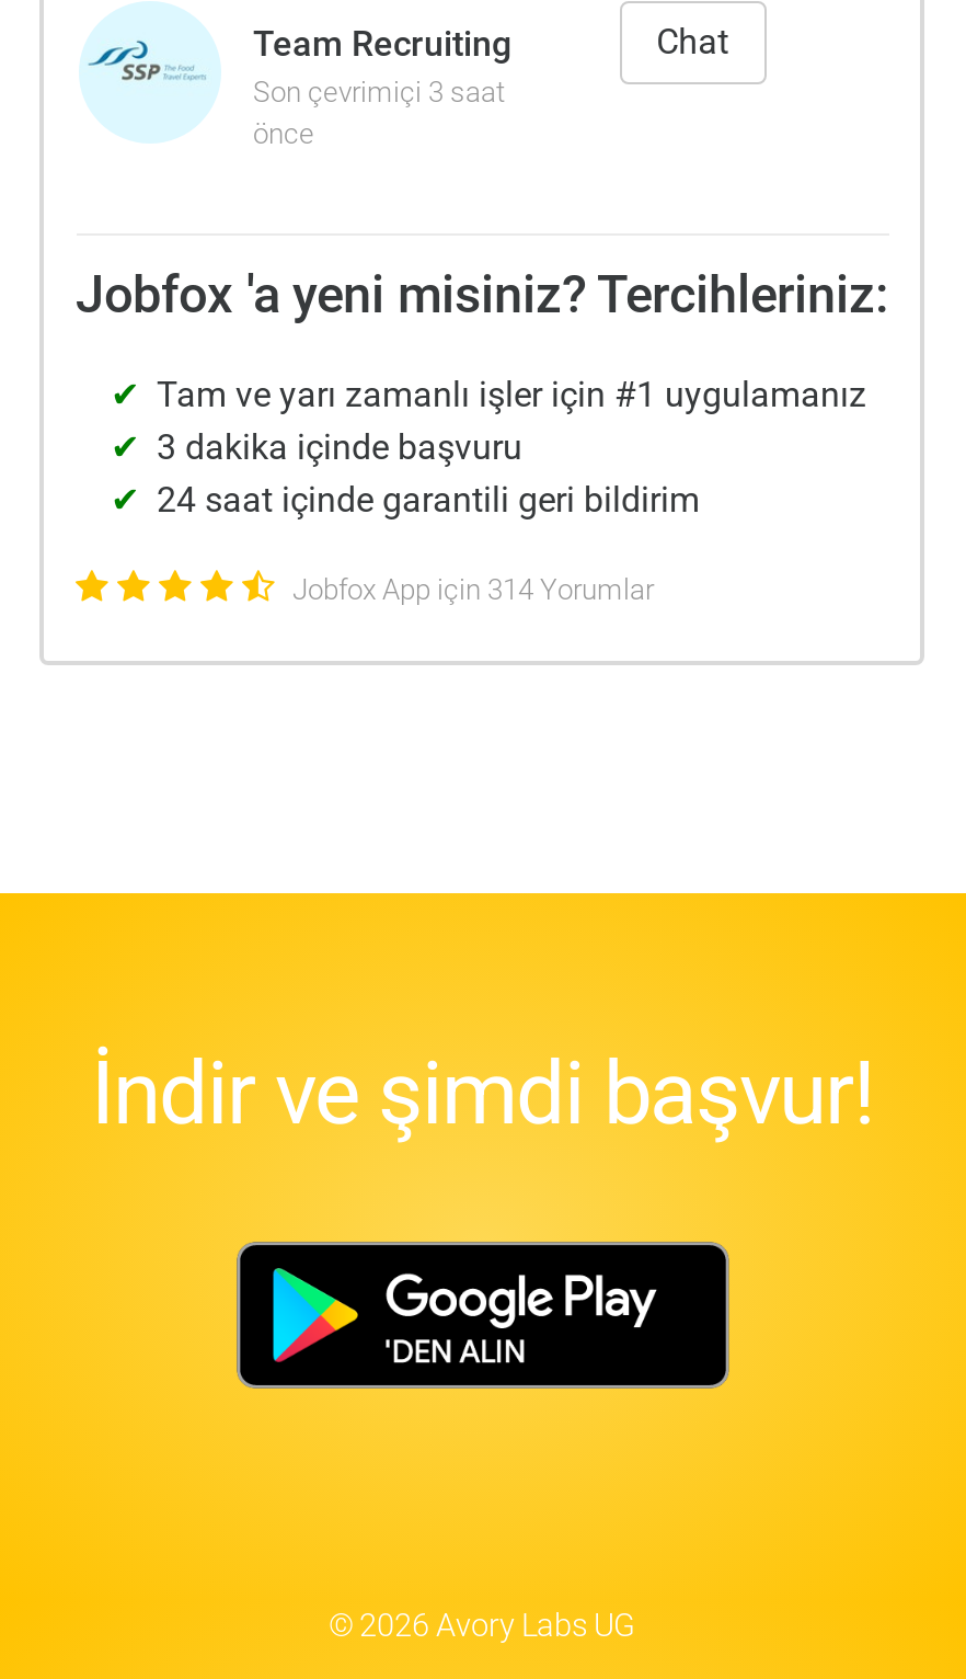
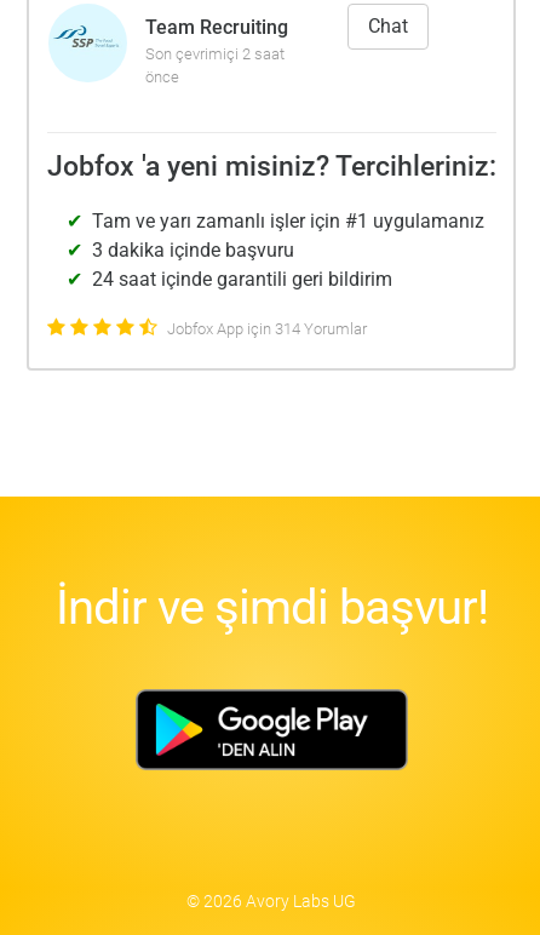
[253,76,505,109] Son çevrimiçi 3 saat -> [145,45,284,63] Son çevrimiçi 2 saat

